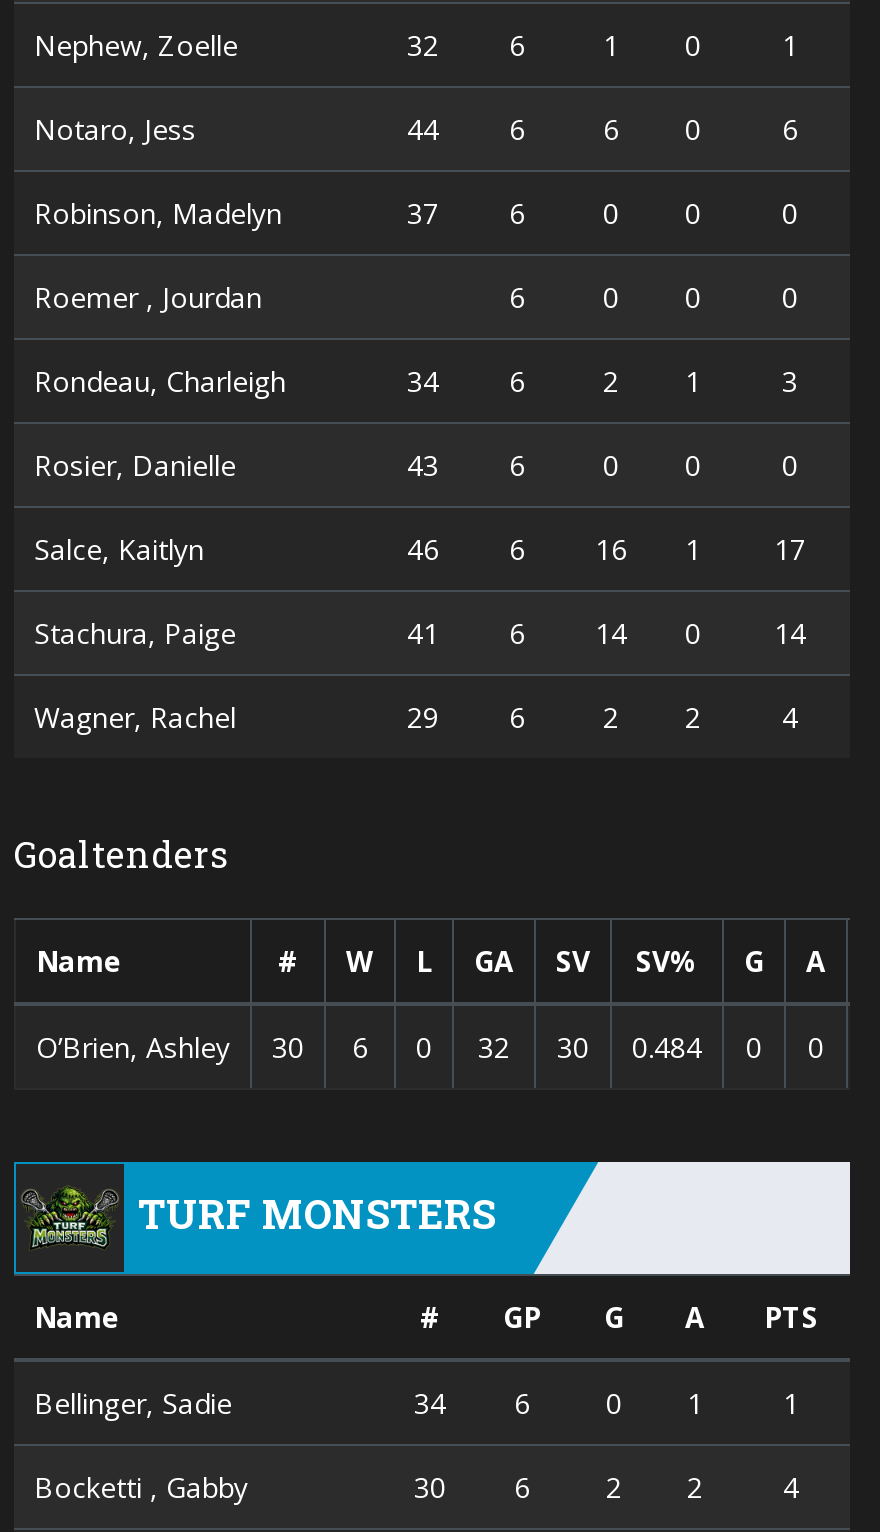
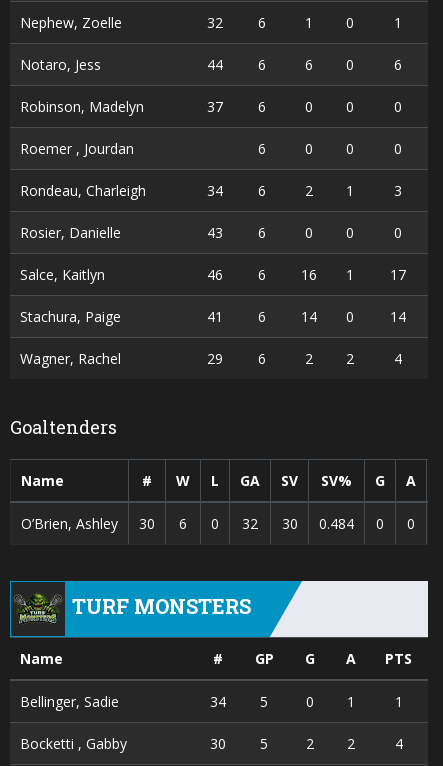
[414,1384,703,1422] 34 6 0 1 -> [210,692,354,711] 34 5 0 1
[414,1468,703,1506] 30 6 2 2 -> [210,734,354,753] 30 5 2 2

